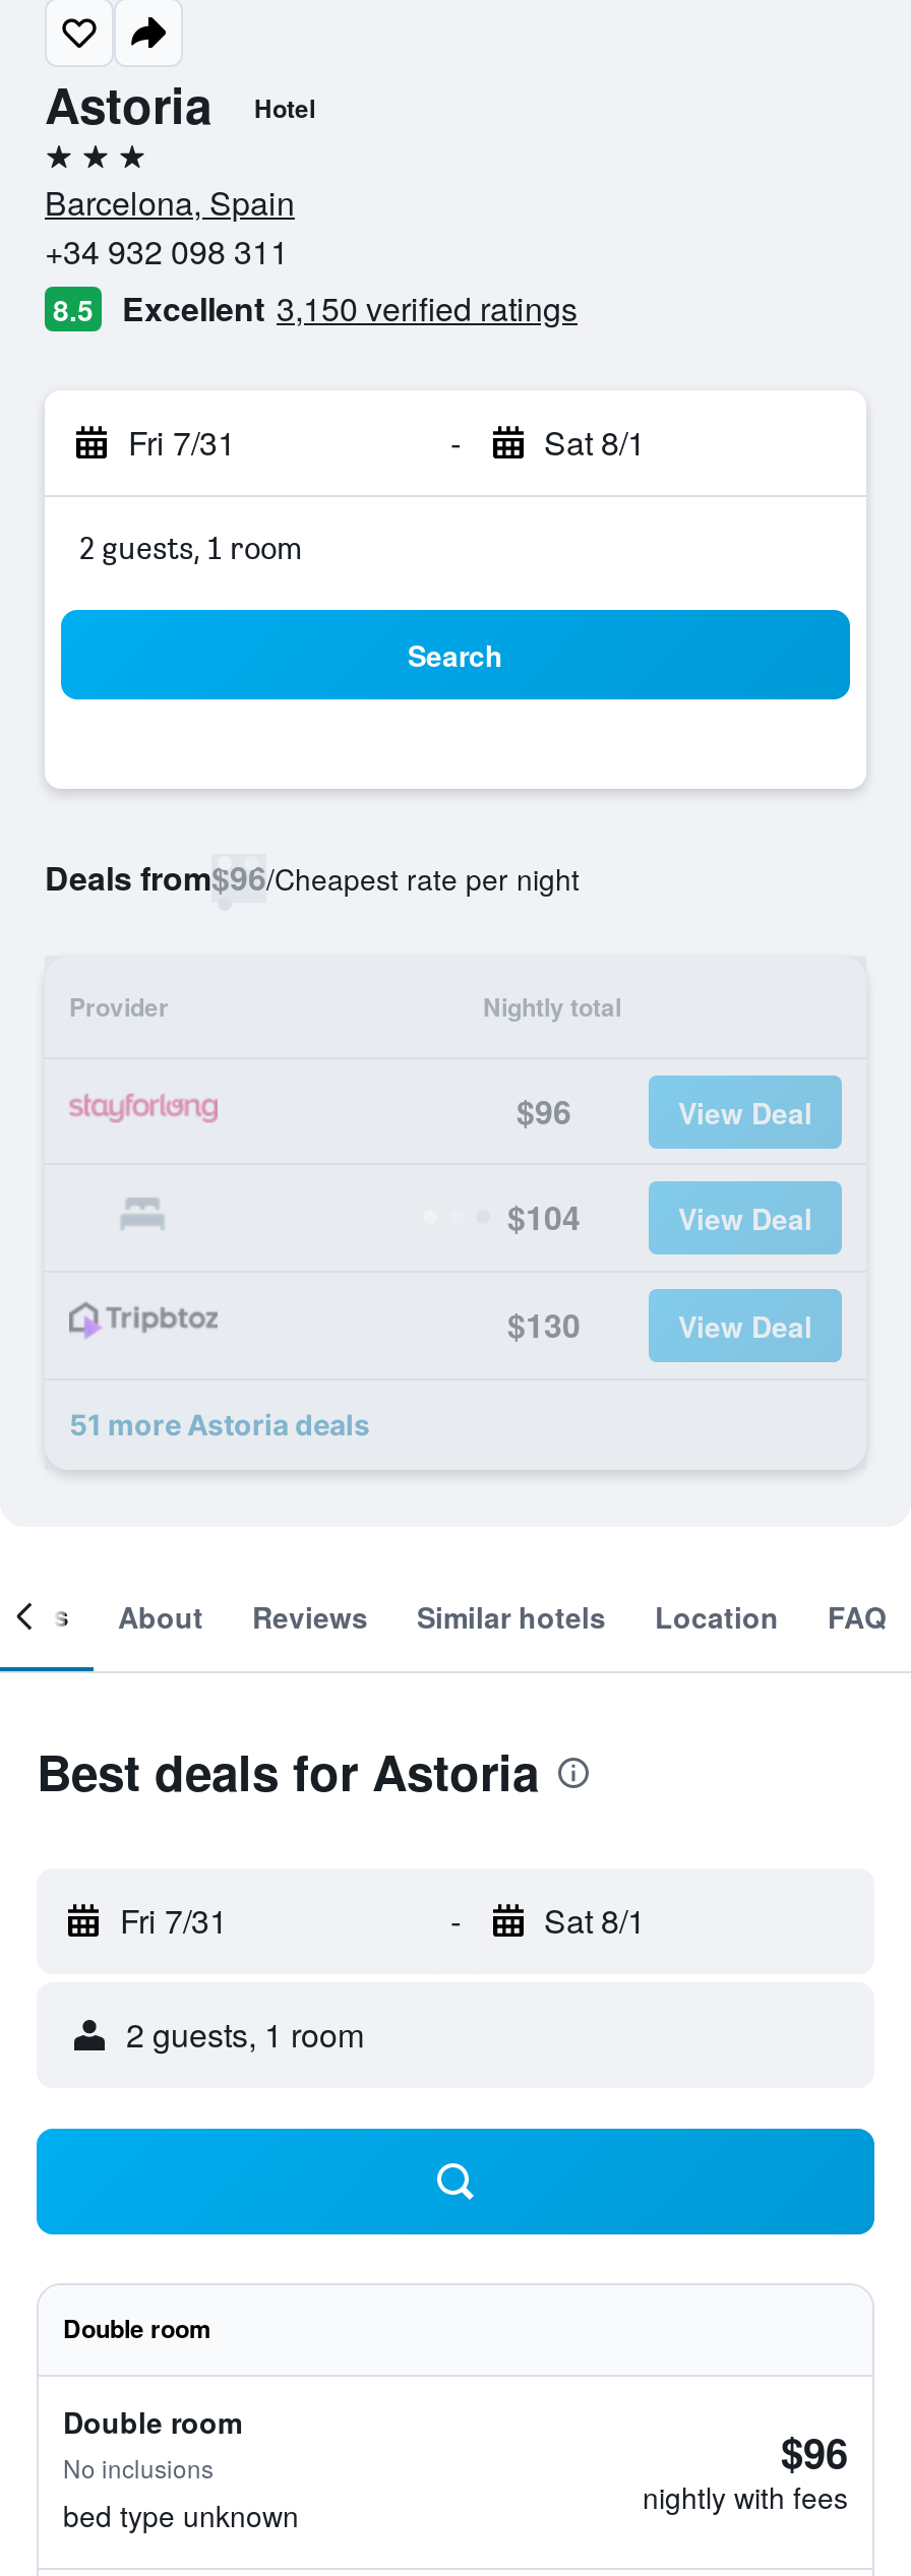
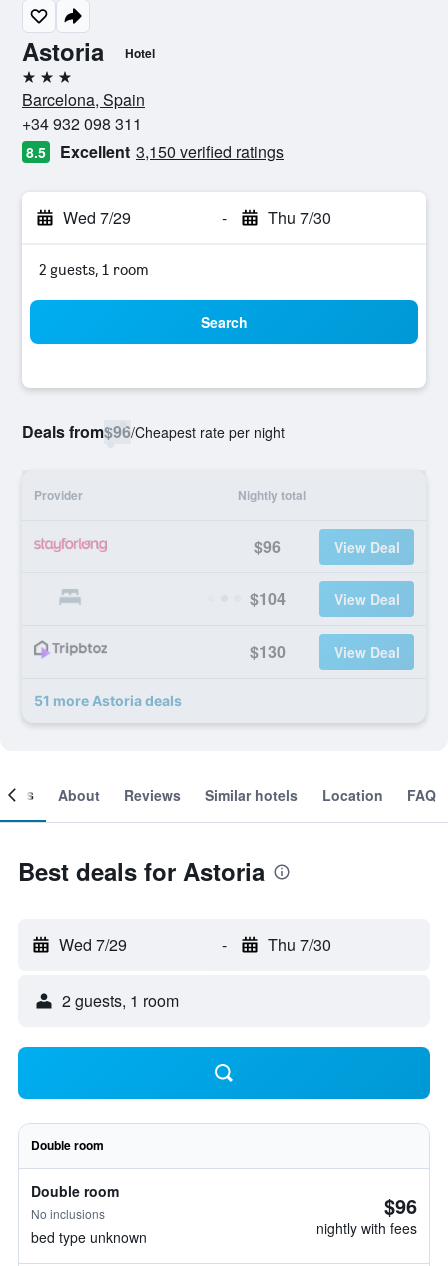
[128,419,236,466] Fri 7/31 -> [63,206,131,229] Wed 7/29
[544,419,646,466] Sat 8/1 -> [267,206,330,229] Thu 7/30
[120,1897,228,1944] Fri 7/31 -> [59,933,127,956] Wed 7/29
[544,1897,646,1944] Sat 8/1 -> [267,933,330,956] Thu 7/30

